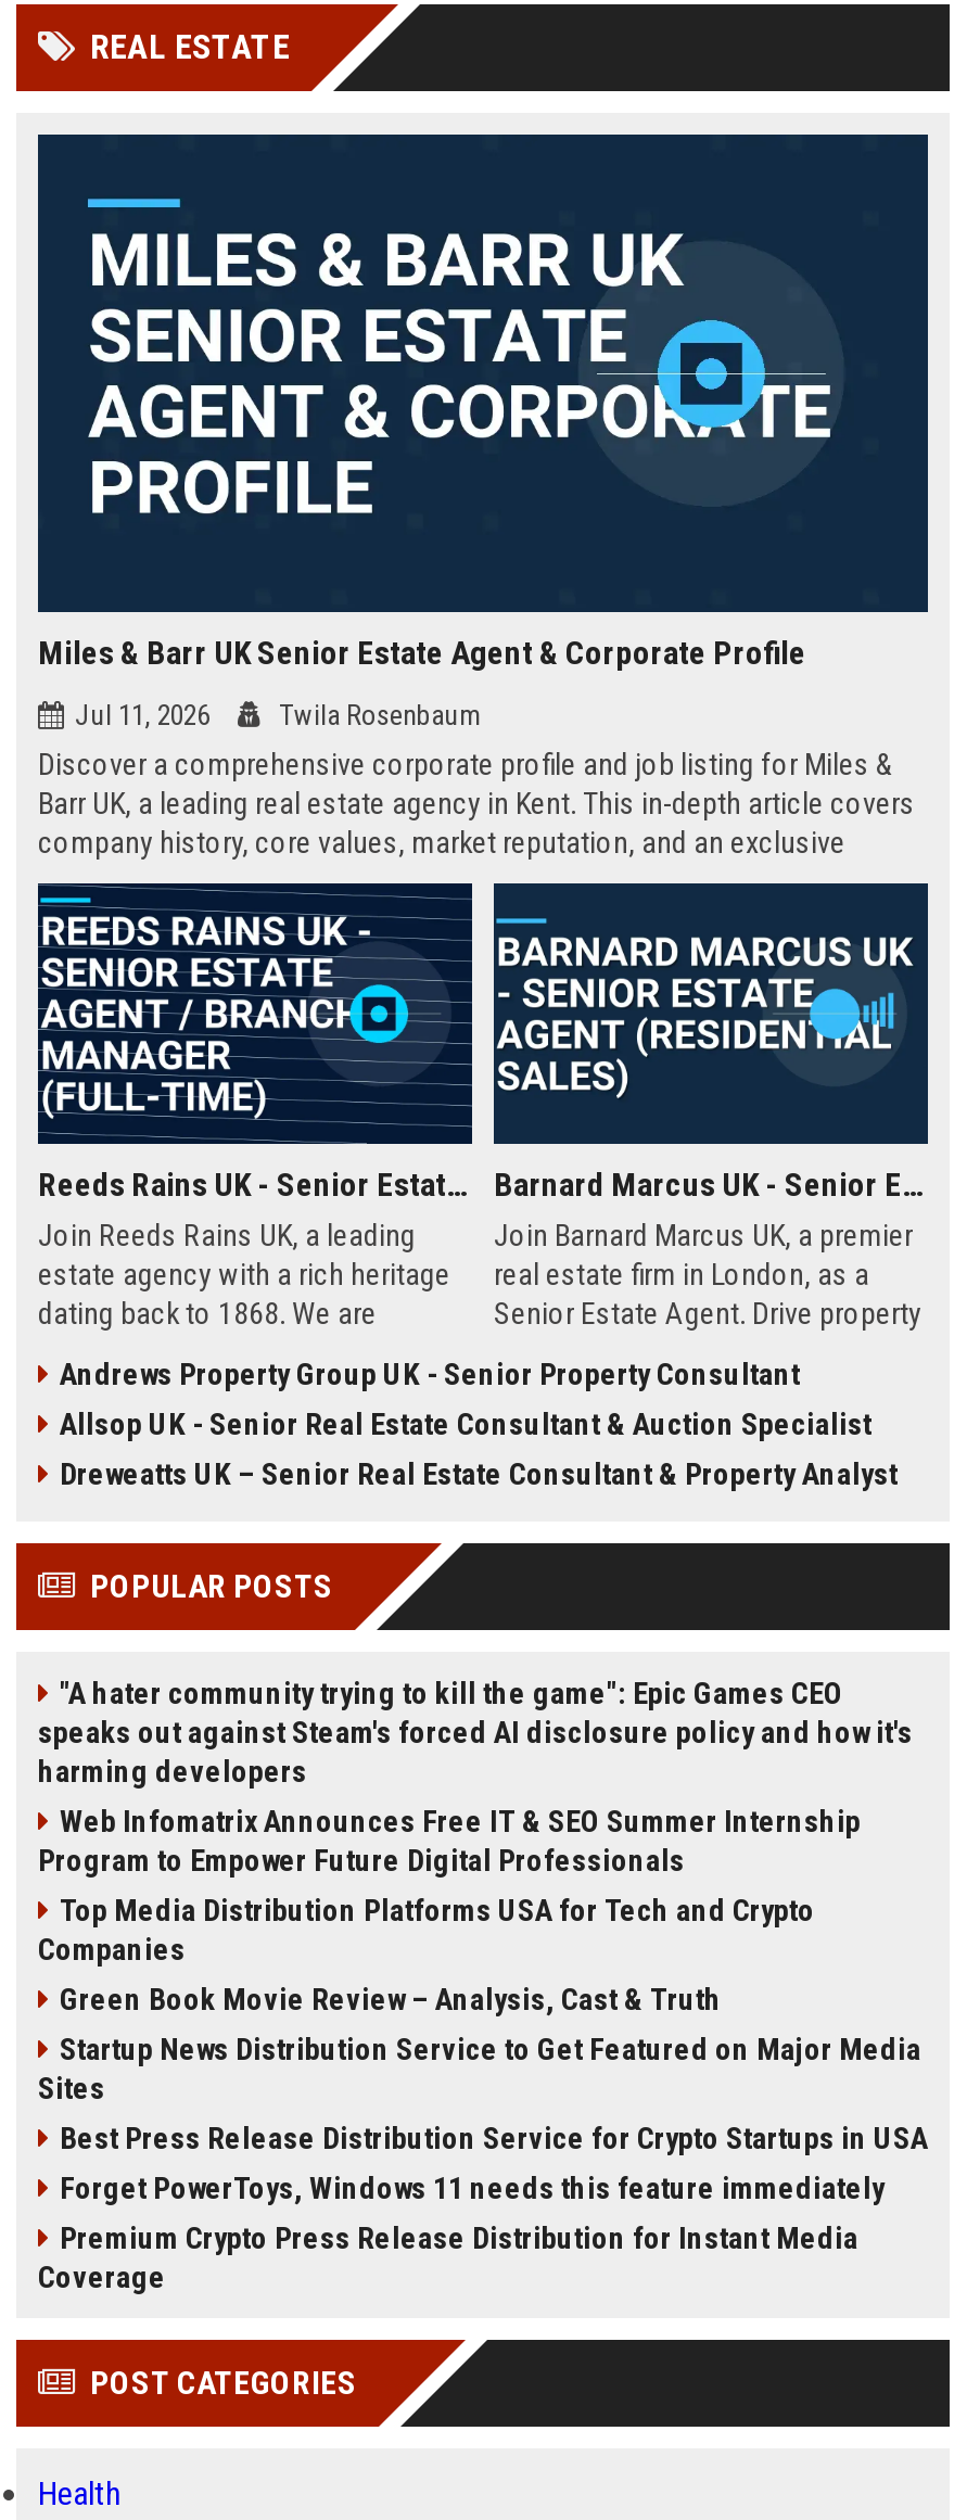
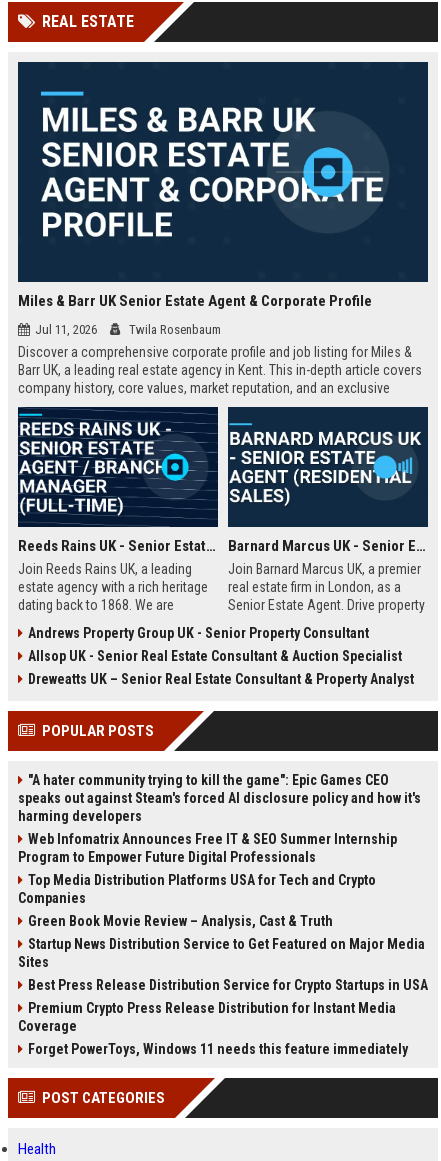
moved [60,2171,885,2205] -> [28,1041,408,1057]: Forget PowerToys, Windows 11 needs this feature immediately
moved [38,2220,858,2294] -> [18,1000,396,1034]: Premium Crypto Press Release Distribution for Instant Media | Coverage

